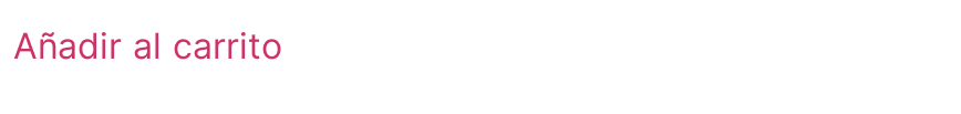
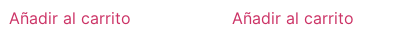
none -> [232,8,354,28] Añadir al carrito

